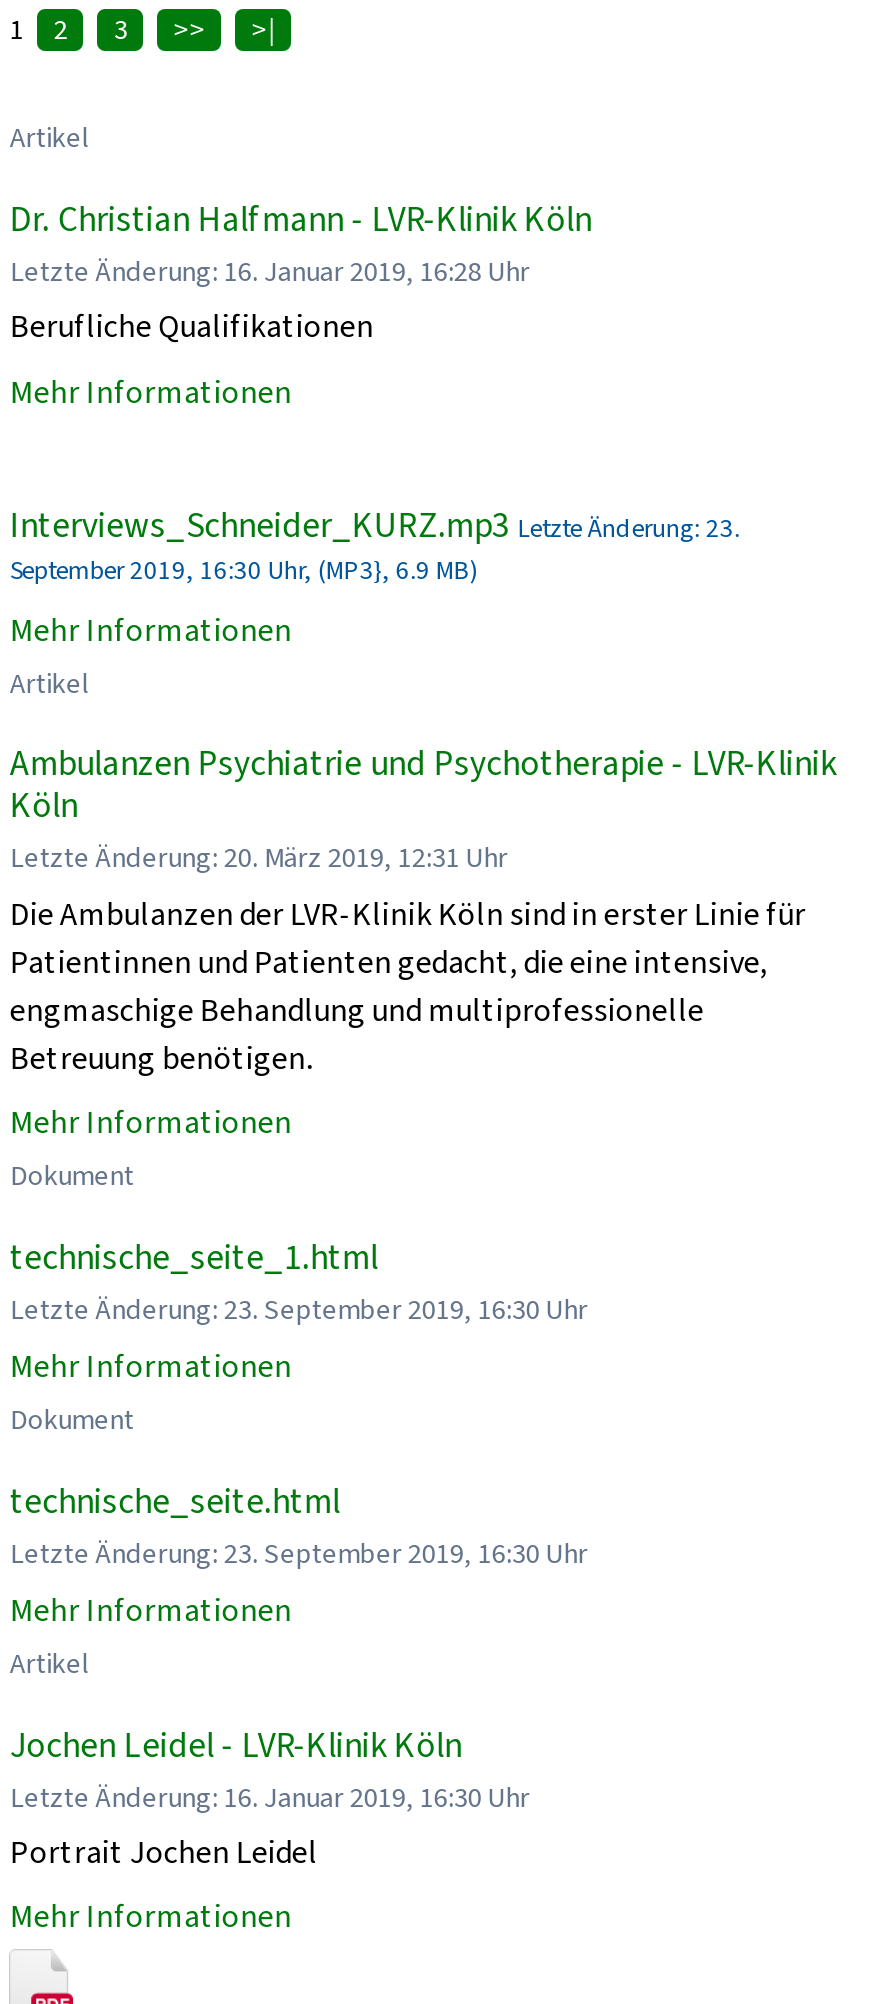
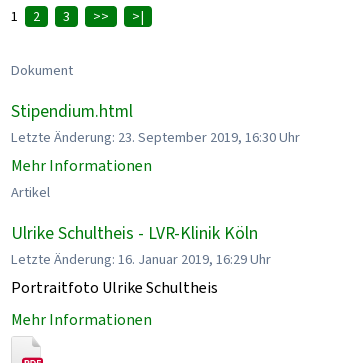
[10,120,836,1143] Artikel | Dr. Christian Halfmann - LVR-Klinik Köln | Letzte Änderung: 16. Januar 2019, 16:28 Uhr | Berufliche Qualifikationen | Mehr Informationen | Interviews_Schneider_KURZ.mp3 Letzte Änderung: 23. | September 2019, 16:30 Uhr, (MP3}, 6.9 MB) | Mehr Informationen | Artikel | Ambulanzen Psychiatrie und Psychotherapie - LVR-Klinik | Köln | Letzte Änderung: 20. März 2019, 12:31 Uhr | Die Ambulanzen der LVR-Klinik Köln sind in erster Linie für | Patientinnen und Patienten gedacht, die eine intensive, | engmaschige Behandlung und multiprofessionelle | Betreuung benötigen. | Mehr Informationen -> none
[10,1232,588,1524] technische_seite_1.html | Letzte Änderung: 23. September 2019, 16:30 Uhr | Mehr Informationen | Dokument | technische_seite.html -> [11,99,133,123] Stipendium.html
[10,1720,530,1873] Jochen Leidel - LVR-Klinik Köln | Letzte Änderung: 16. Januar 2019, 16:30 Uhr | Portrait Jochen Leidel -> [11,221,271,297] Ulrike Schultheis - LVR-Klinik Köln | Letzte Änderung: 16. Januar 2019, 16:29 Uhr | Portraitfoto Ulrike Schultheis

